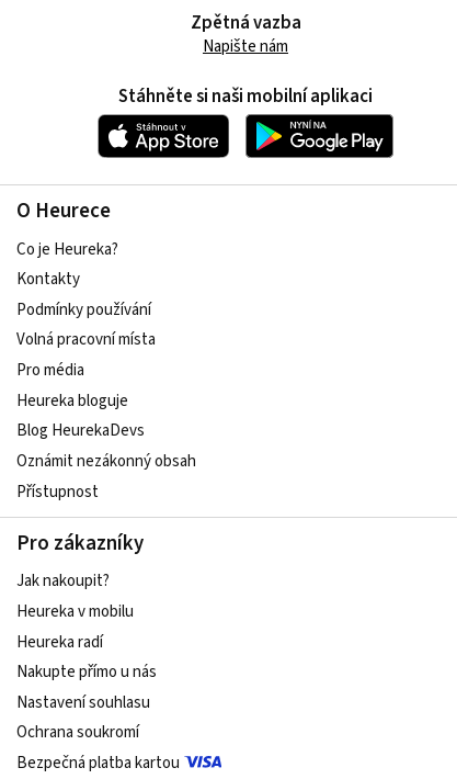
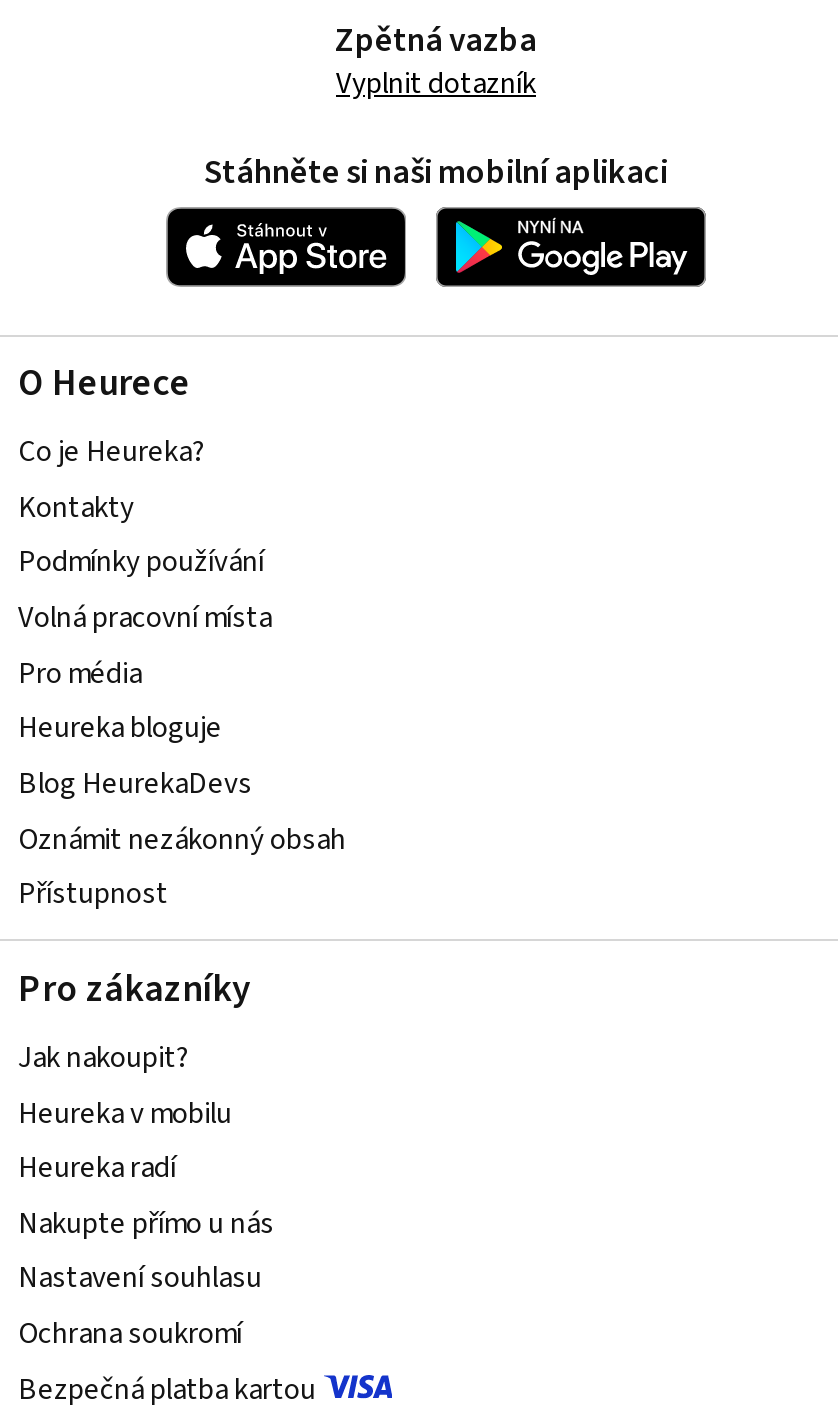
[203,35,288,58] Napište nám -> [336,62,536,104] Vyplnit dotazník

